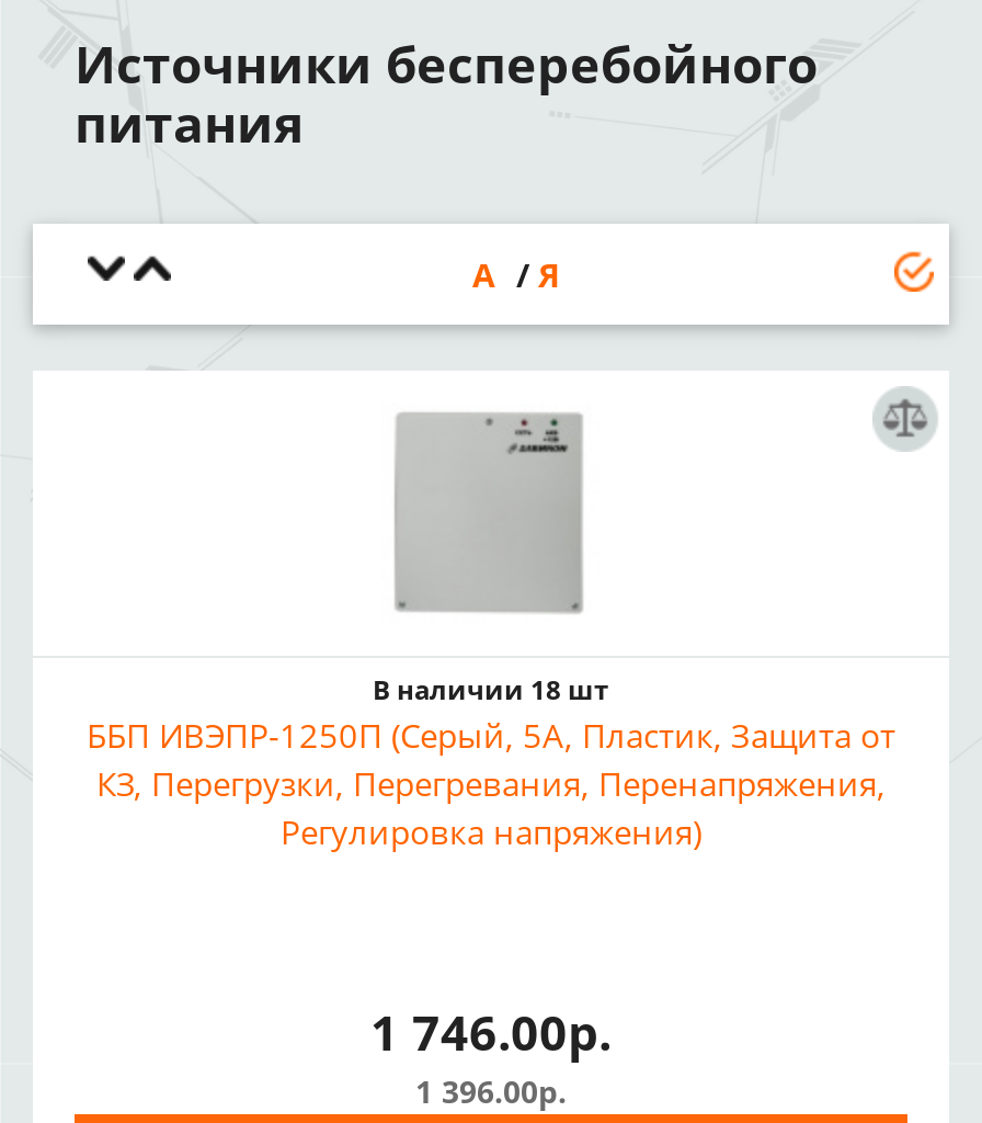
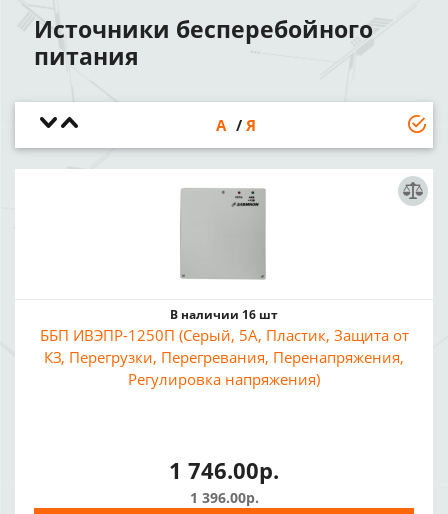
[373,671,609,708] В наличии 18 шт -> [170,306,278,323] В наличии 16 шт

